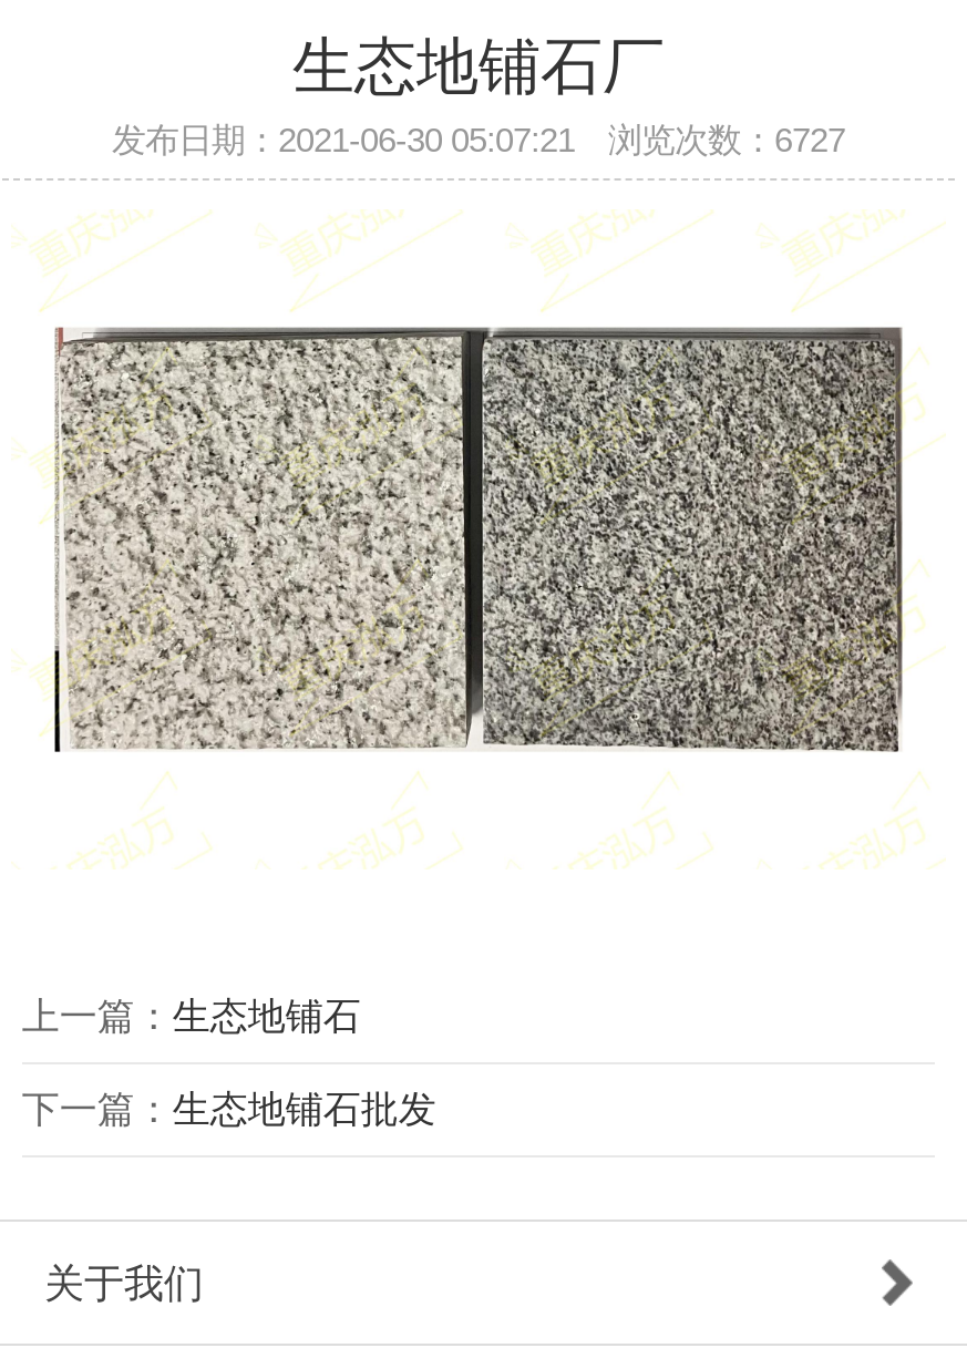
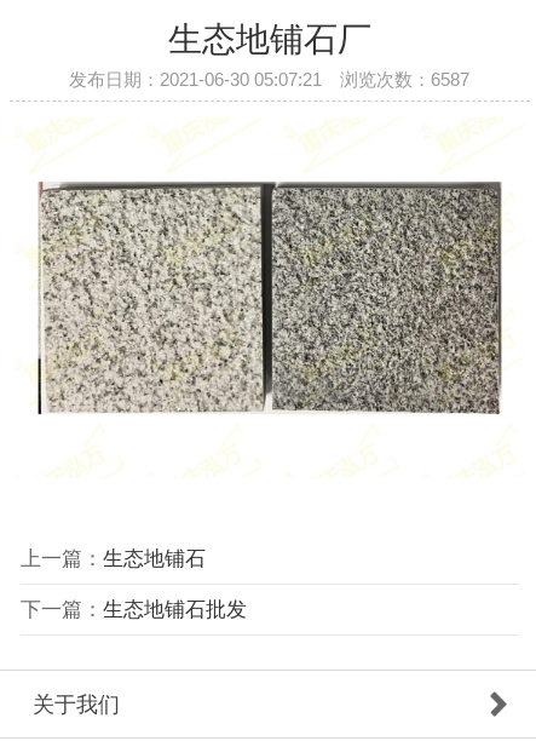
[112,121,845,158] 发布日期：2021-06-30 05:07:21 浏览次数：6727 -> [70,69,470,90] 发布日期：2021-06-30 05:07:21 浏览次数：6587

